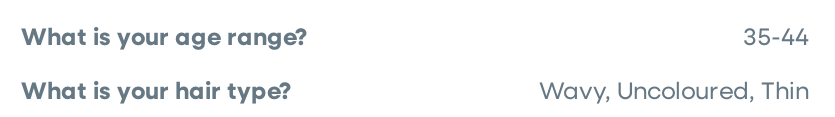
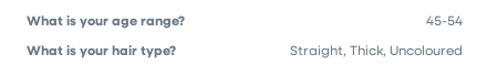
[743,19,809,51] 35-44 -> [426,11,463,29] 45-54
[539,73,809,105] Wavy, Uncoloured, Thin -> [290,41,463,59] Straight, Thick, Uncoloured

